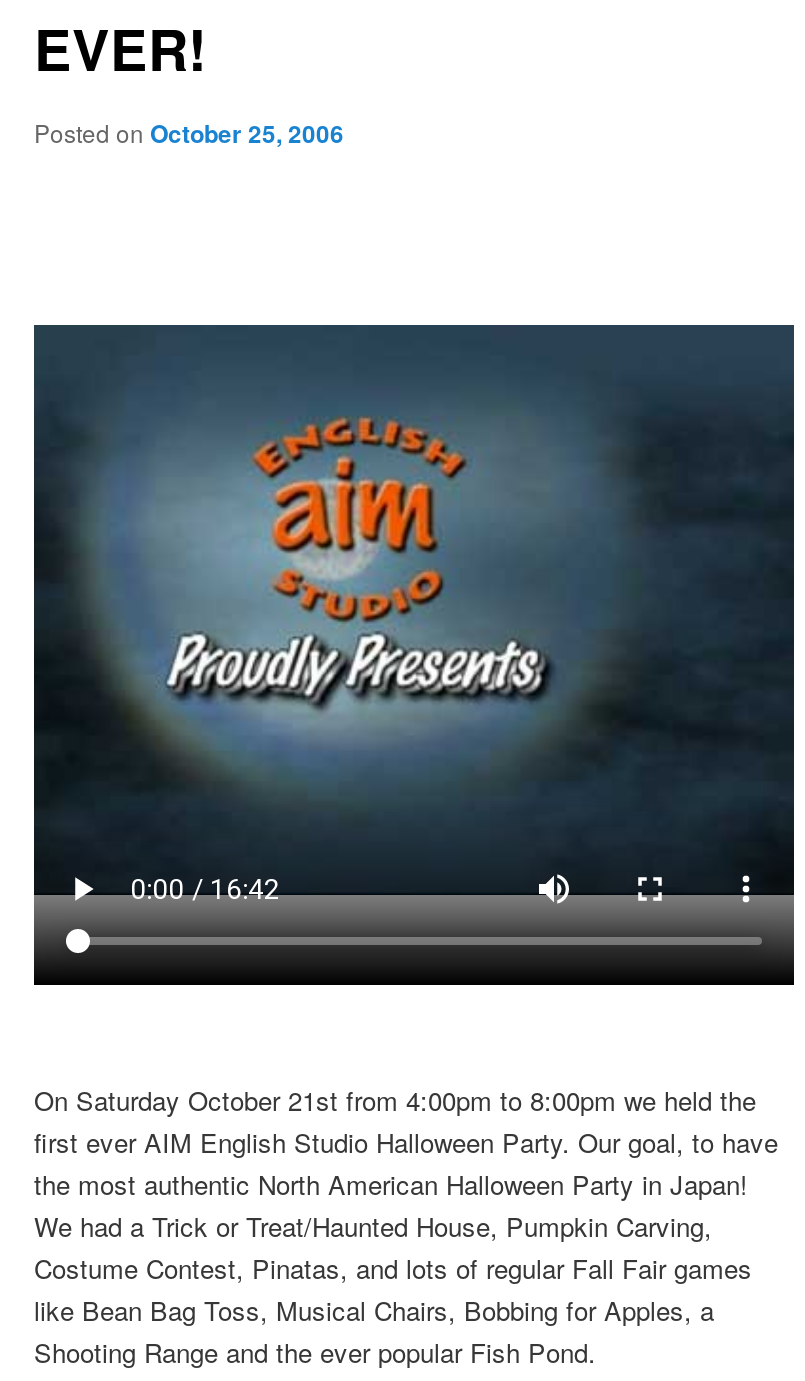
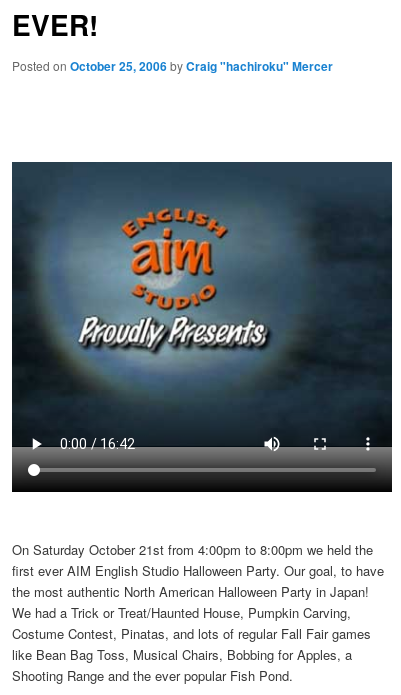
[34,114,344,150] Posted on October 25, 2006 -> [12,57,333,75] Posted on October 25, 2006 byCraig "hachiroku" Mercer

